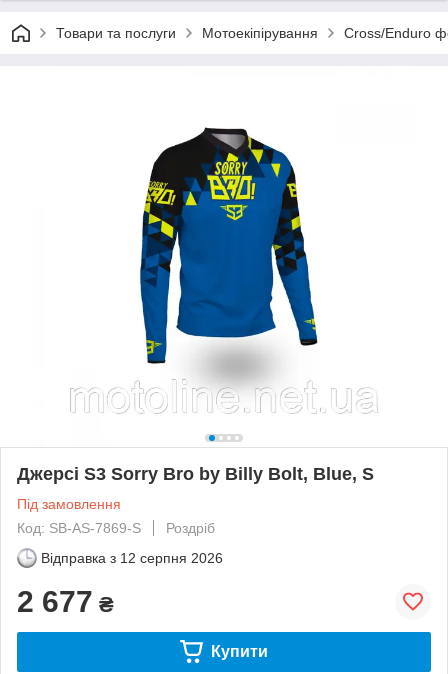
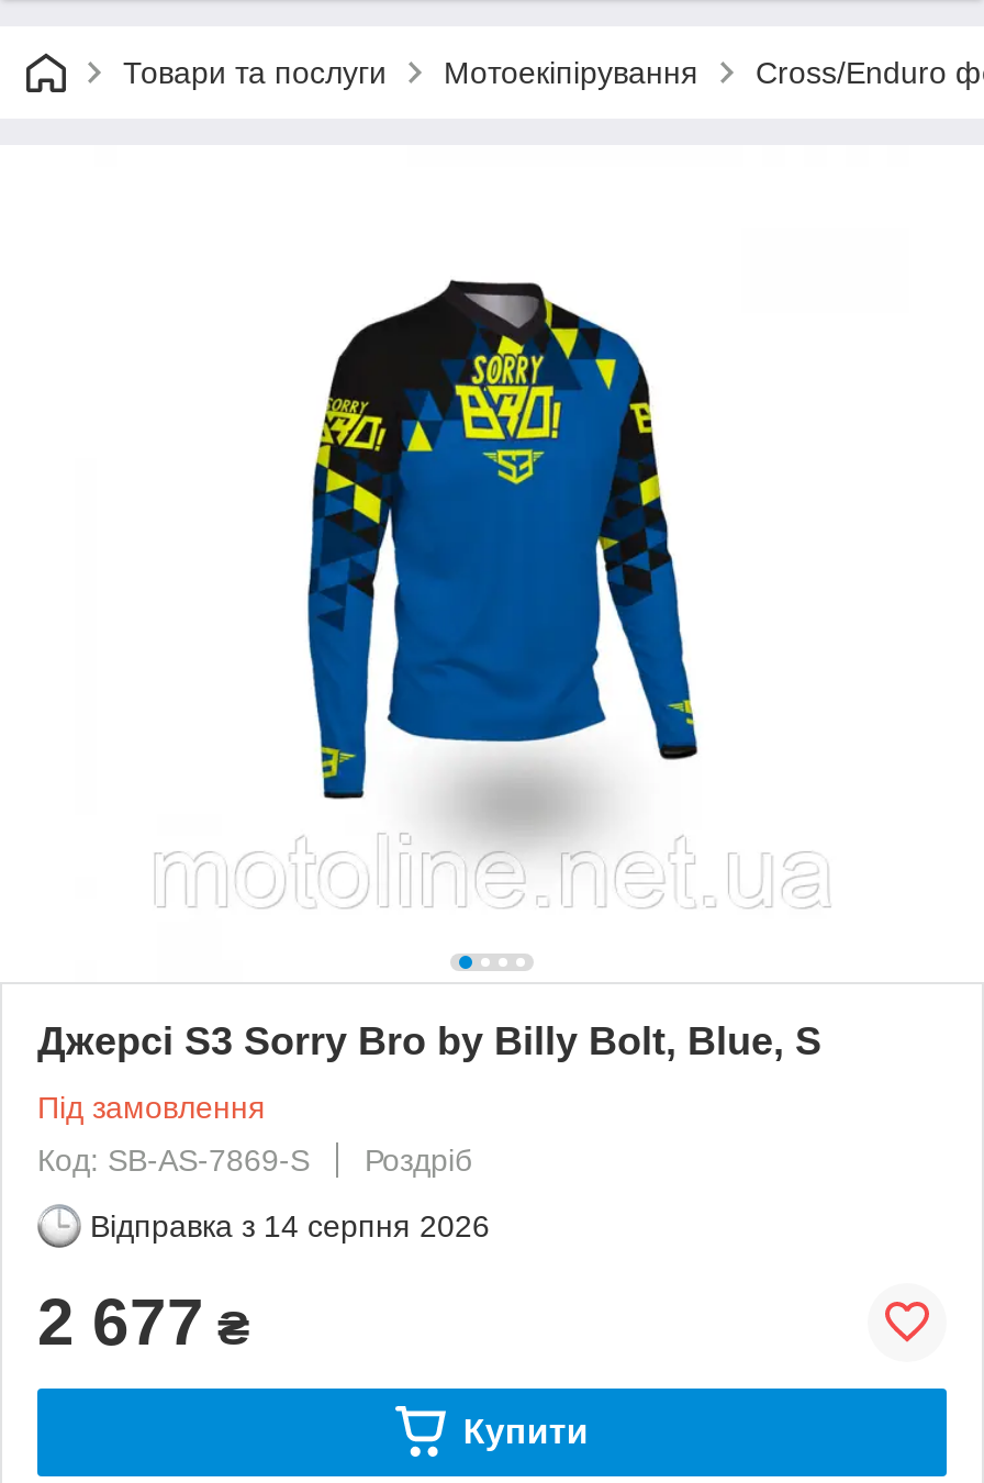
[41,550,223,566] Відправка з 12 серпня 2026 -> [90,1208,490,1243] Відправка з 14 серпня 2026

